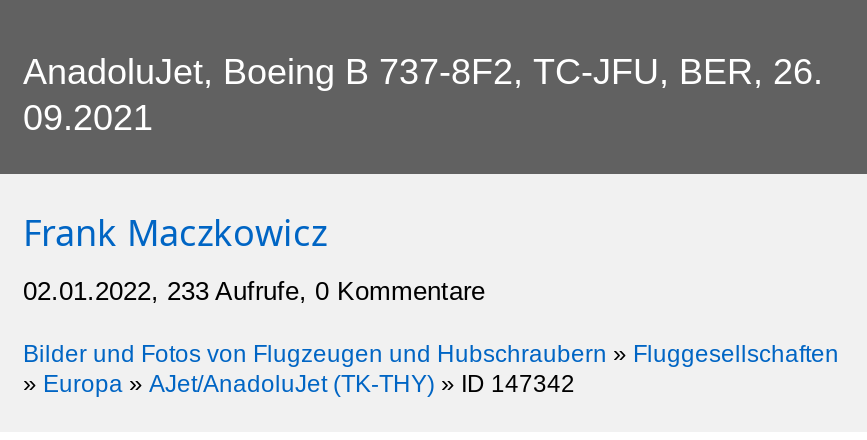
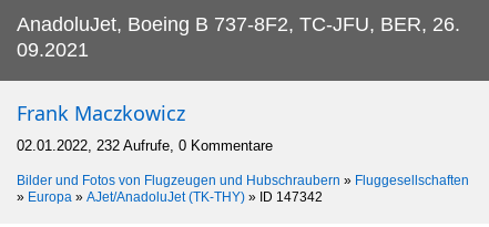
[23,277,485,307] 02.01.2022, 233 Aufrufe, 0 Kommentare -> [17,138,273,154] 02.01.2022, 232 Aufrufe, 0 Kommentare

